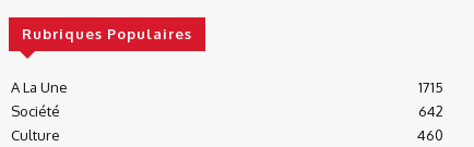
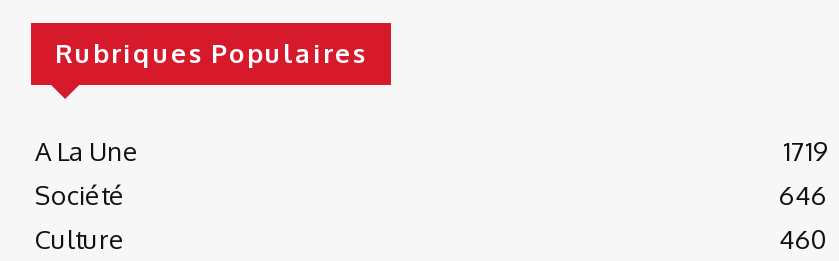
[418,78,443,95] 1715 -> [783,134,827,166] 1719
[418,102,443,119] 642 -> [779,178,827,210] 646

